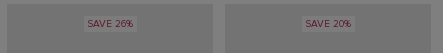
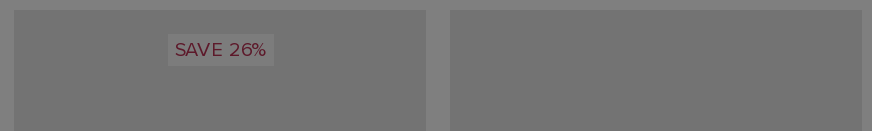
[305,18,350,30] SAVE 20% -> none

